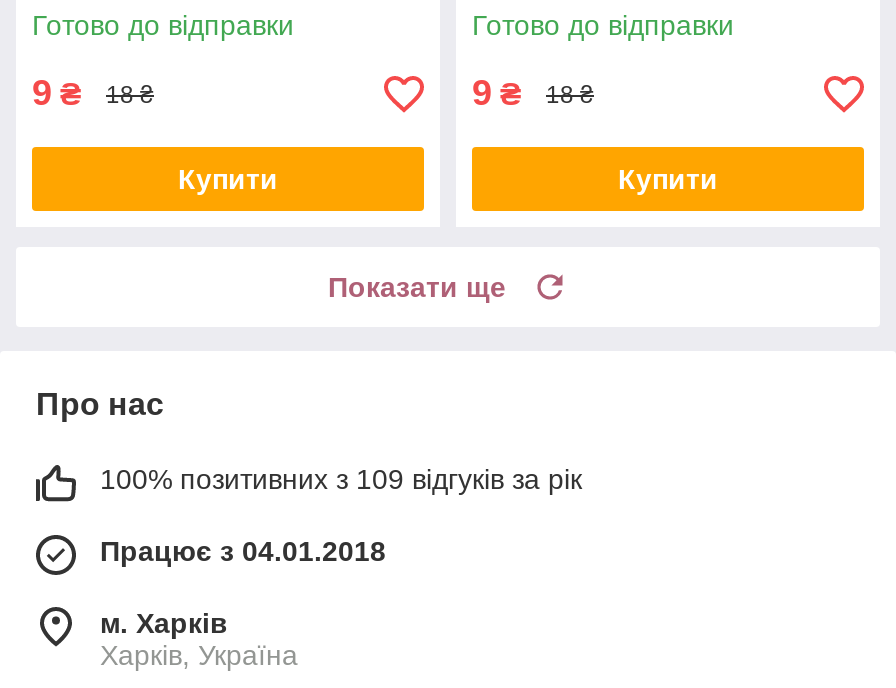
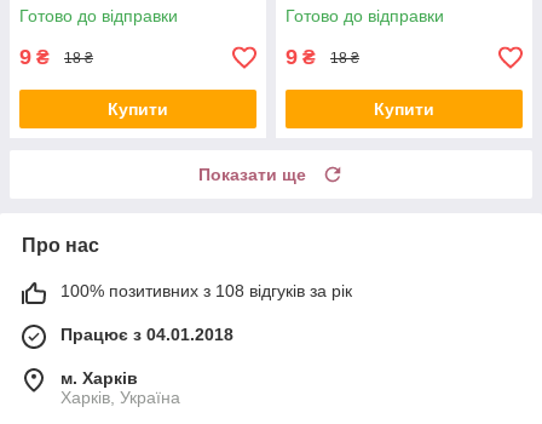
[100,464,582,496] 100% позитивних з 109 відгуків за рік -> [60,282,352,301] 100% позитивних з 108 відгуків за рік

